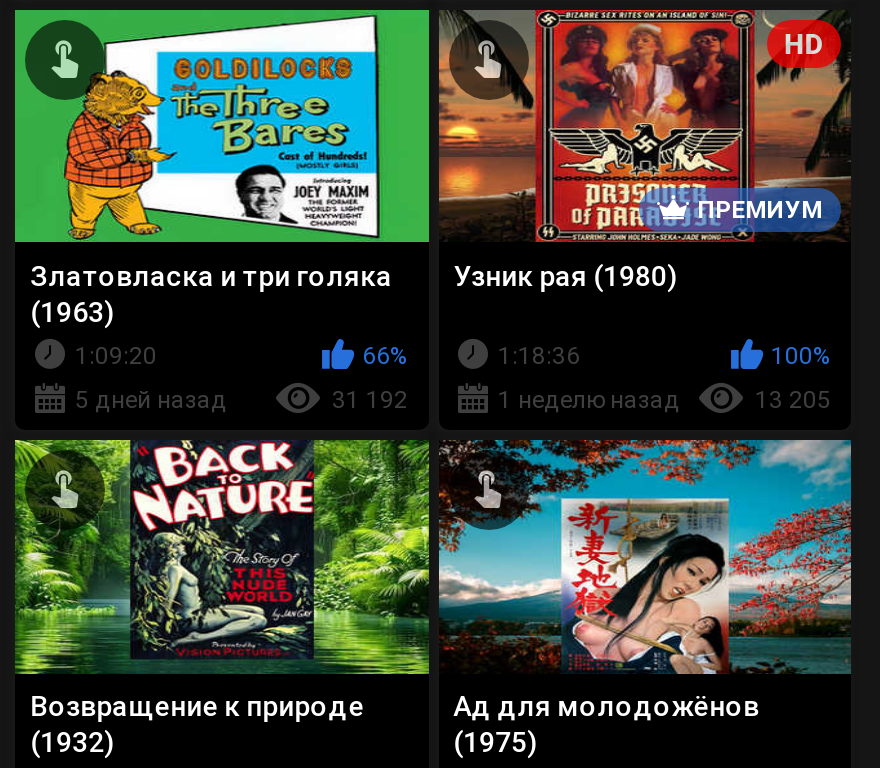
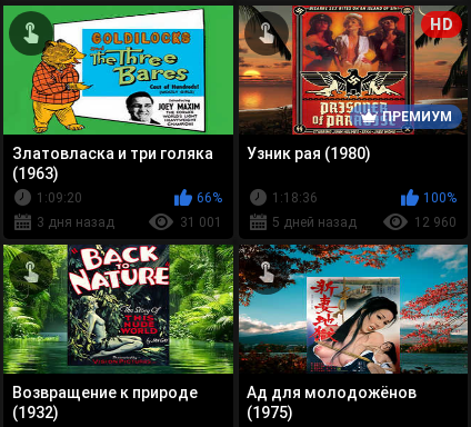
[75,386,227,414] 5 дней назад -> [37,215,114,230] 3 дня назад
[332,386,408,414] 31 192 -> [179,215,222,230] 31 001
[498,386,680,414] 1 неделю назад -> [272,215,356,230] 5 дней назад
[755,386,831,414] 13 205 -> [414,215,457,230] 12 960

